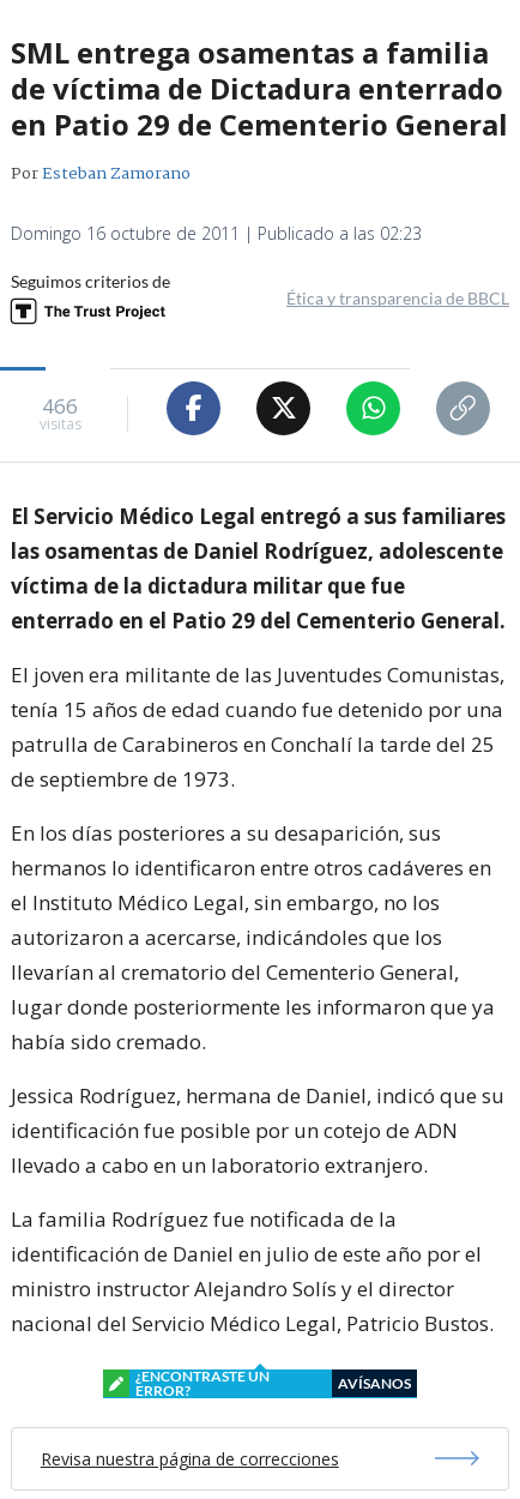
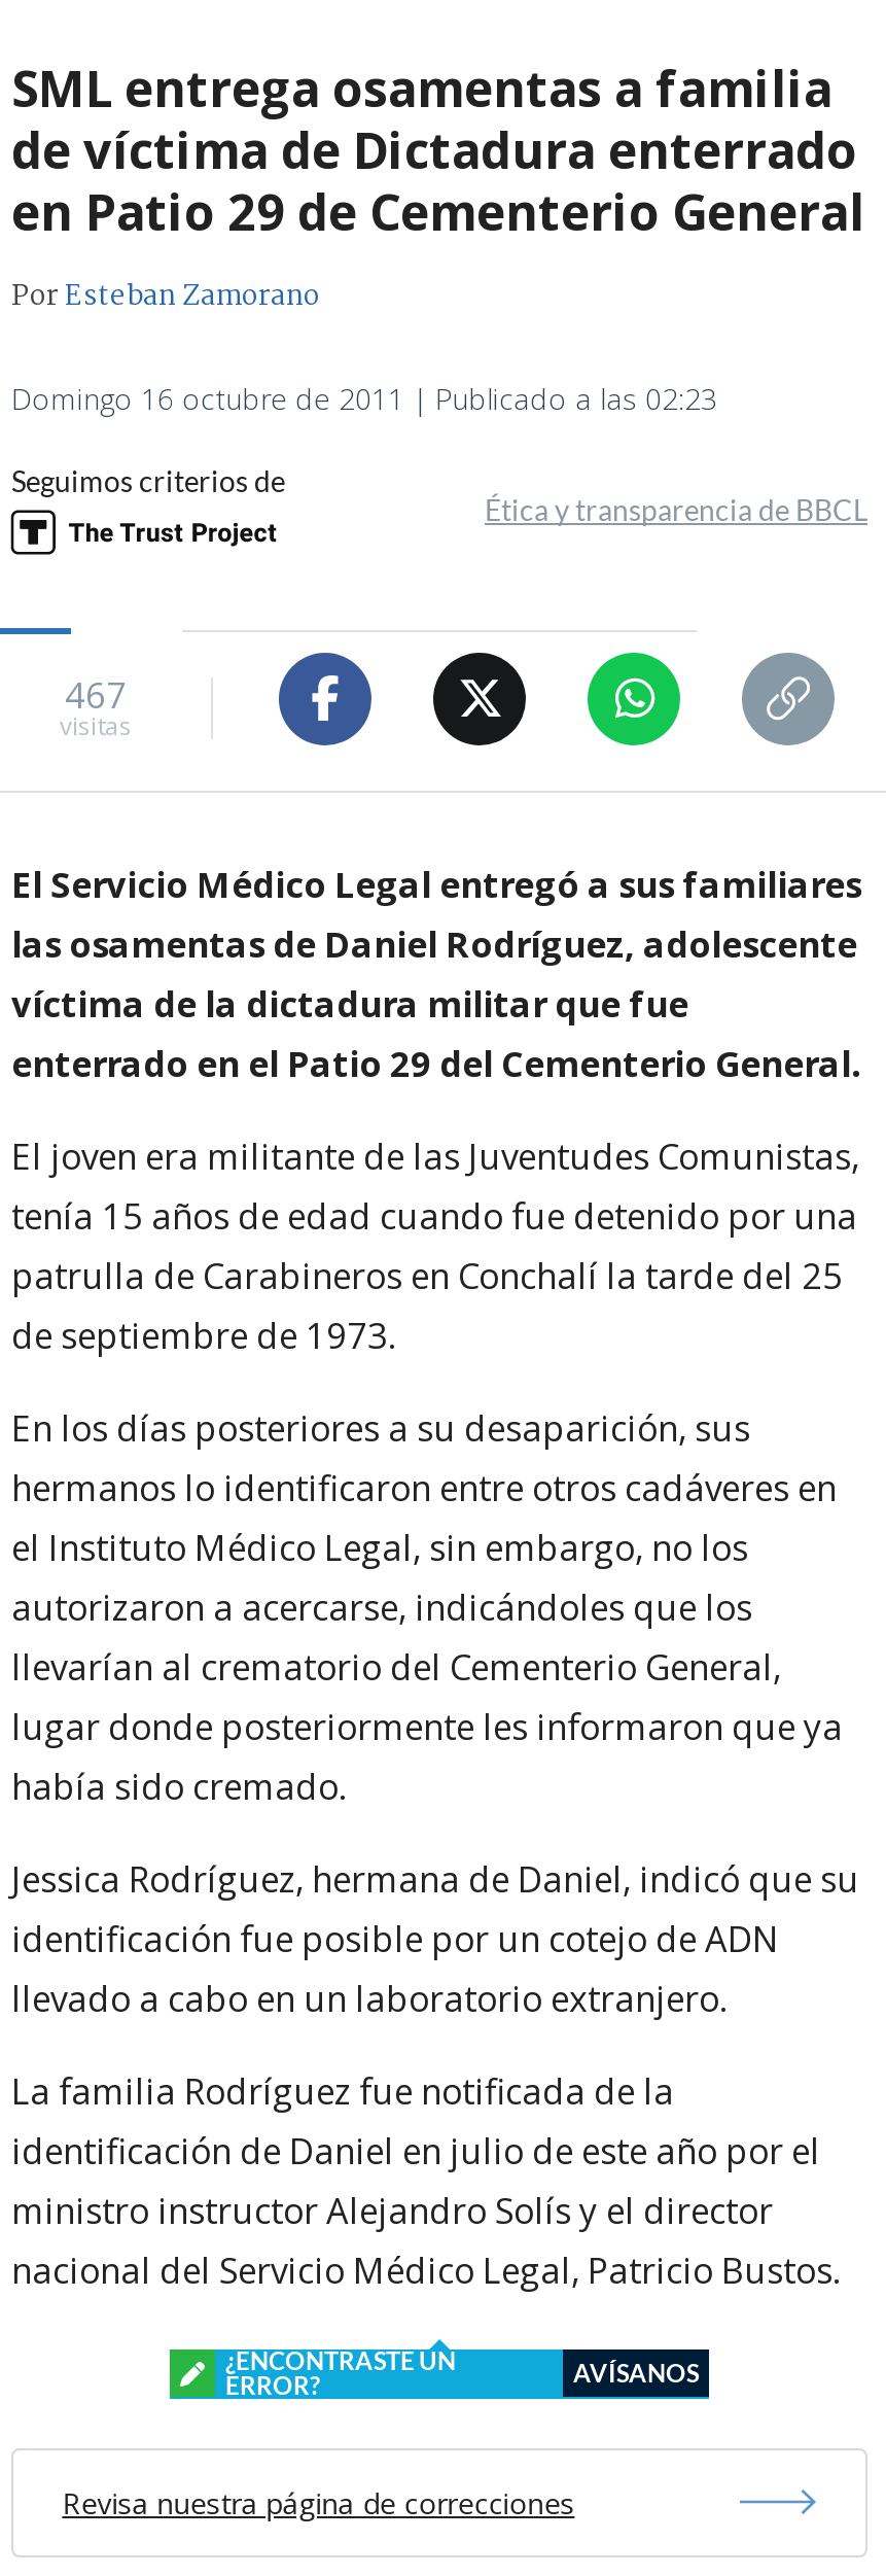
[42,392,78,420] 466 -> [65,672,127,719] 467

